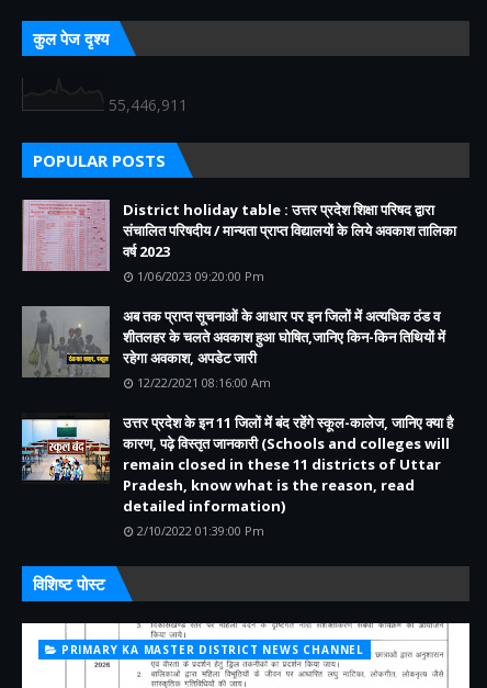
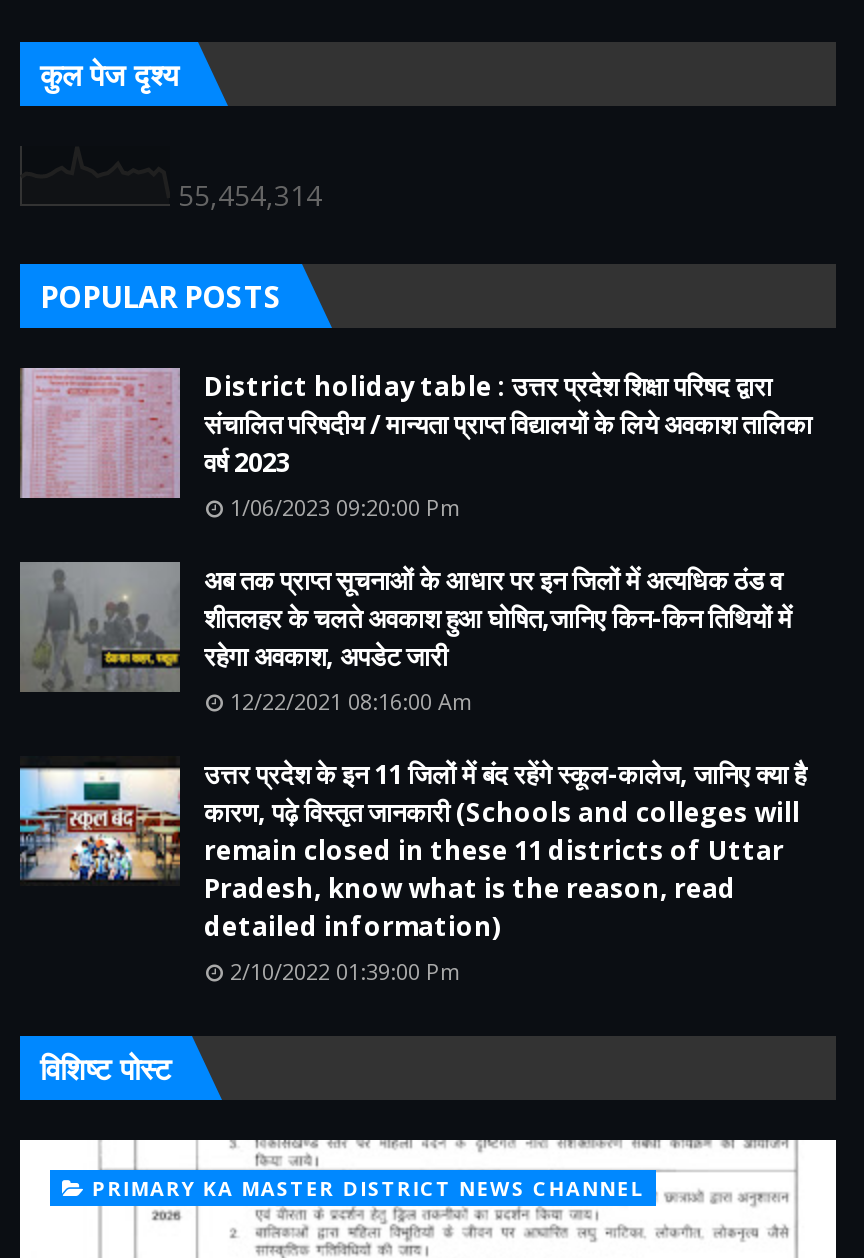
[109,94,188,115] 55,446,911 -> [178,176,322,214] 55,454,314

